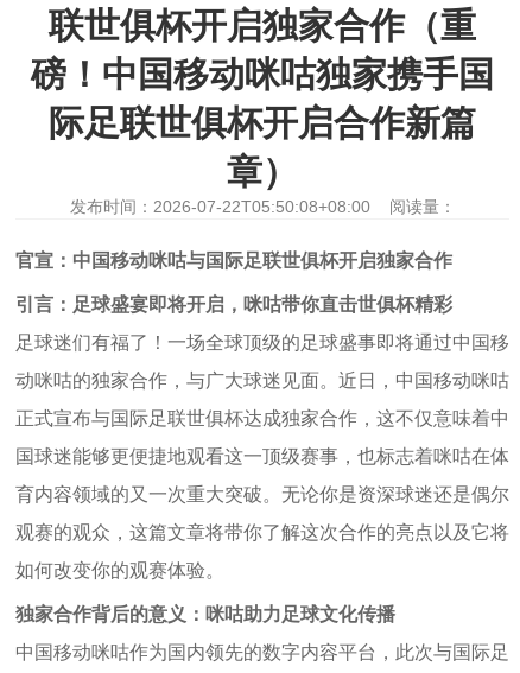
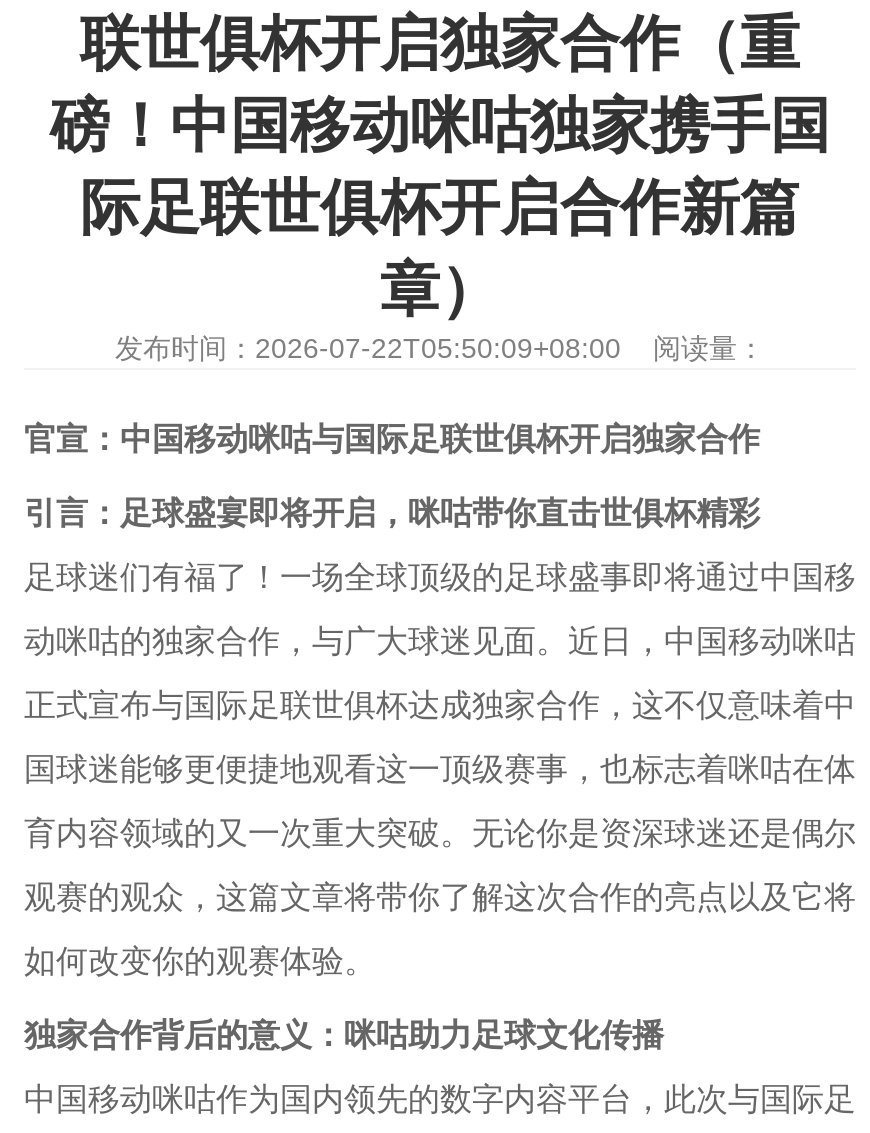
[69,197,455,216] 发布时间：2026-07-22T05:50:08+08:00 阅读量： -> [115,332,765,364] 发布时间：2026-07-22T05:50:09+08:00 阅读量：

